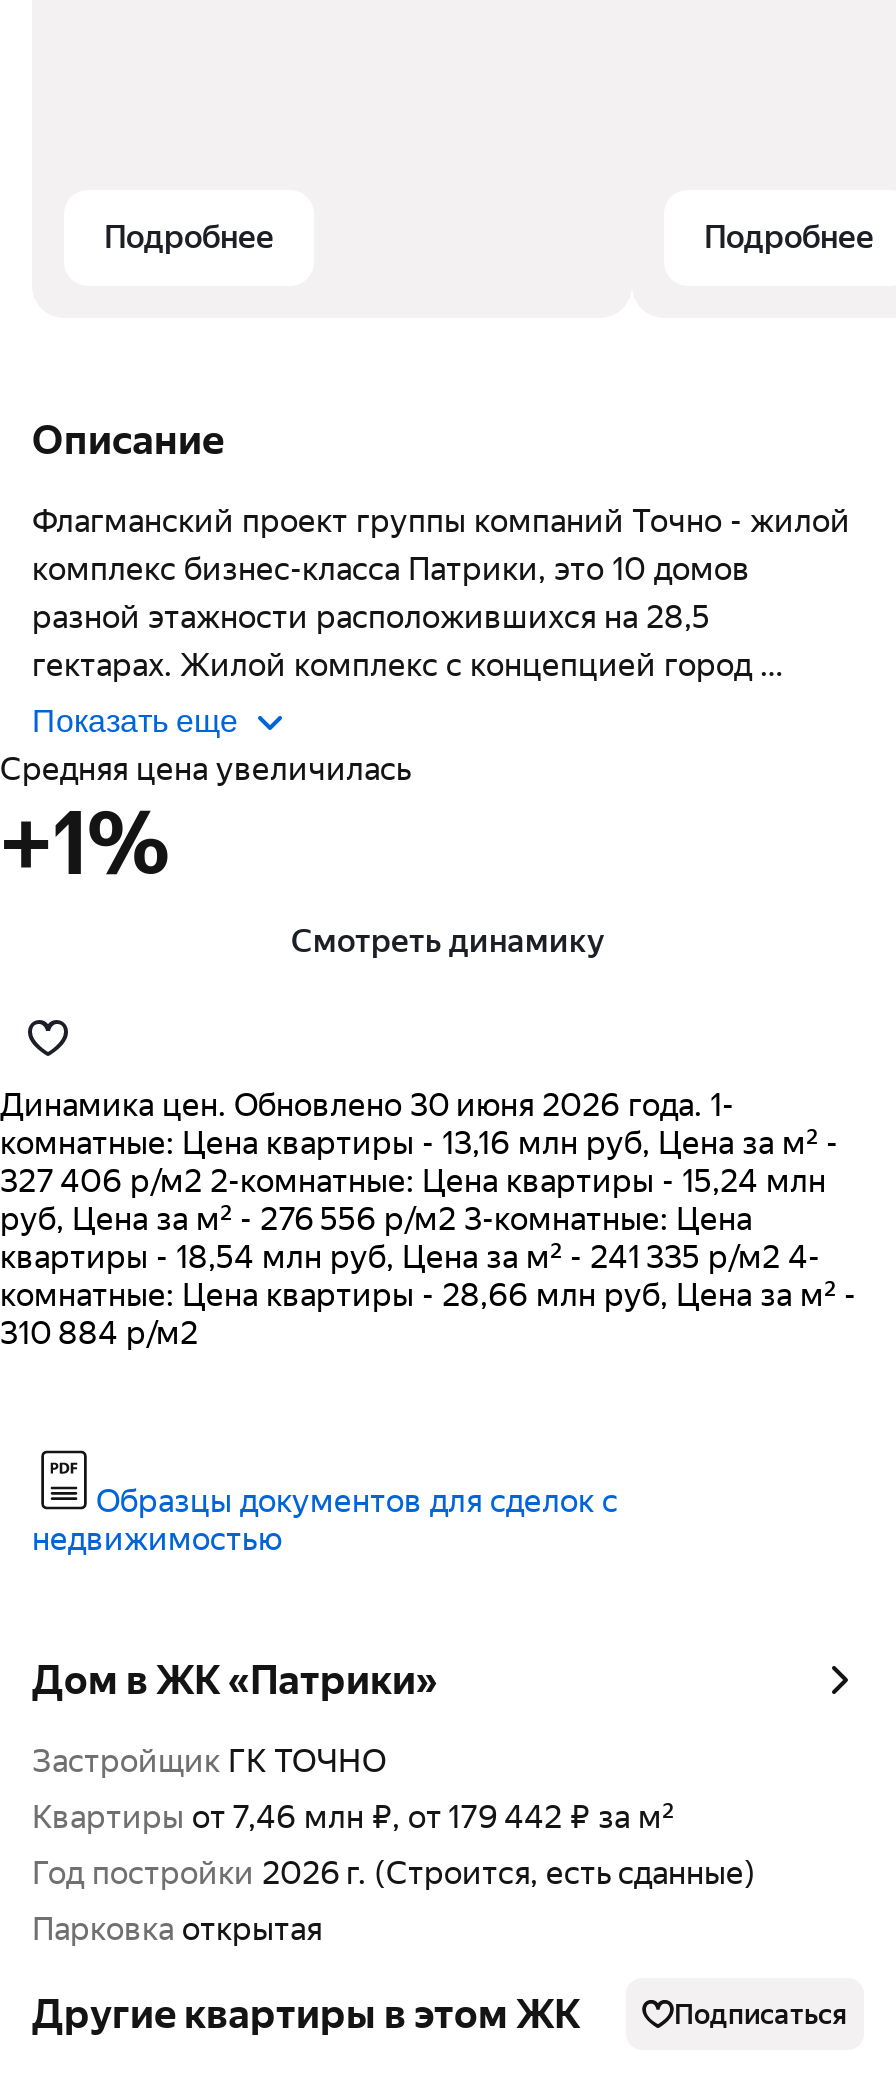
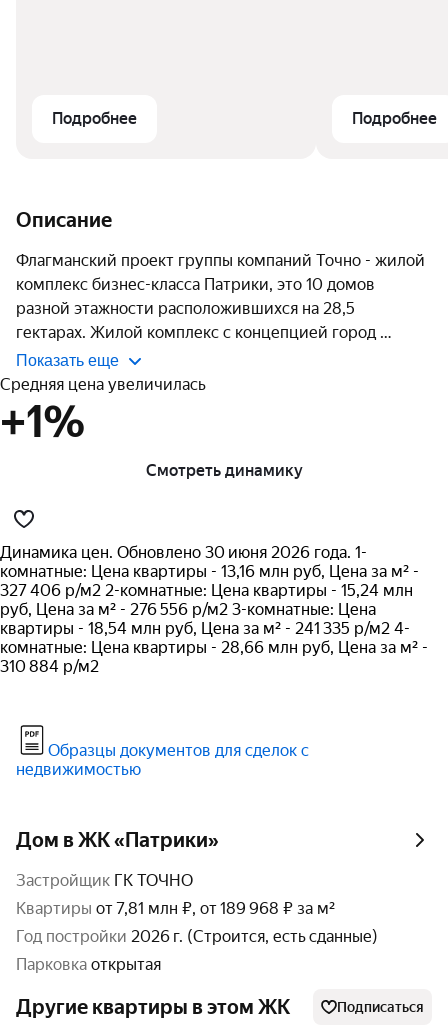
[52,1798,674,1836] Квартиры от 7,46 млн ₽, от 179 442 ₽ за м² -> [26,899,335,918] Квартиры от 7,81 млн ₽, от 189 968 ₽ за м²

